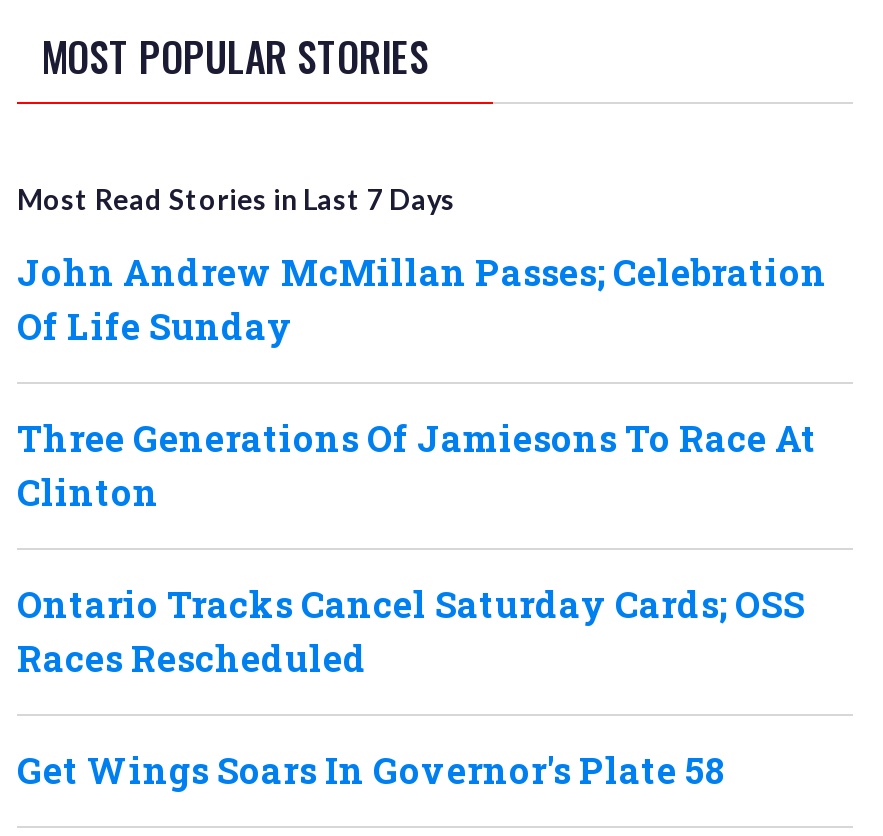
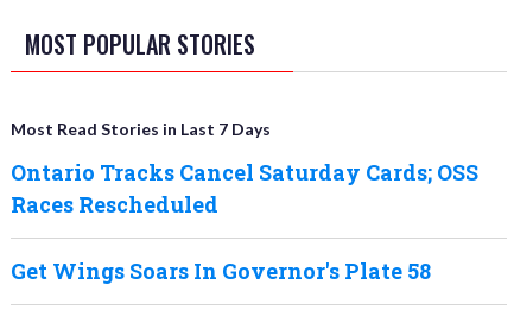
[17,248,827,516] John Andrew McMillan Passes; Celebration | Of Life Sunday | Three Generations Of Jamiesons To Race At | Clinton -> none

